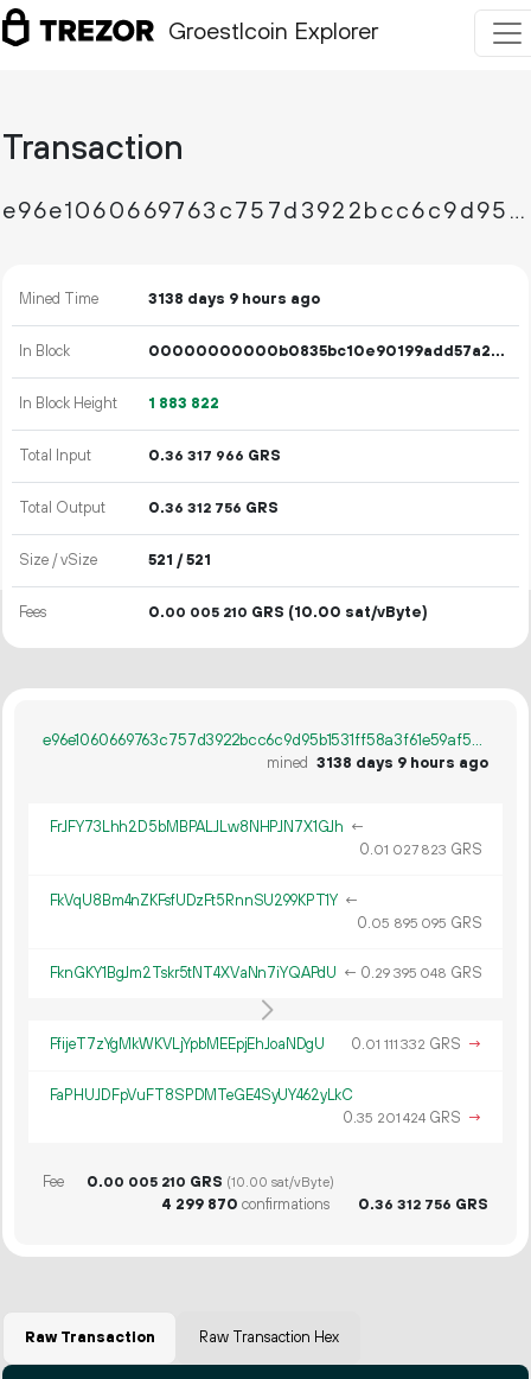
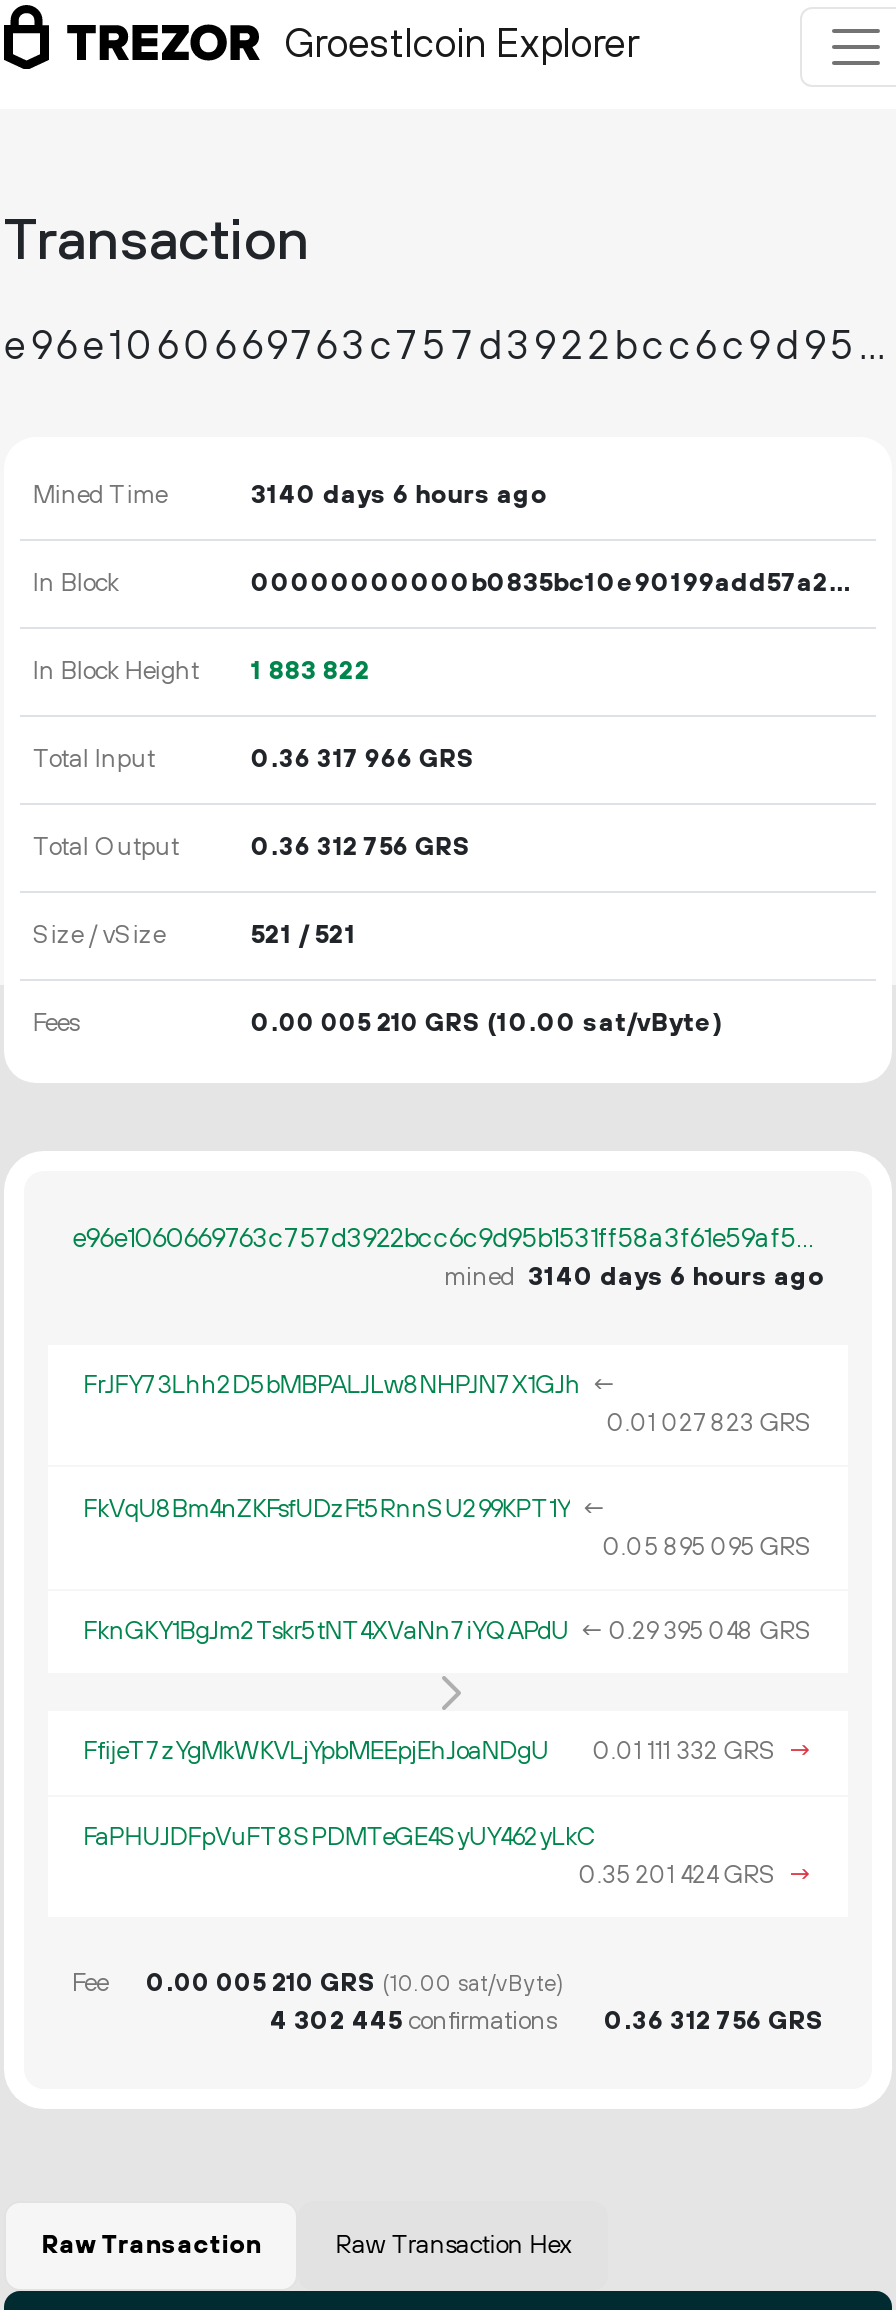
[149,290,320,309] 3138 days 9 hours ago -> [251,479,547,511] 3140 days 6 hours ago
[267,754,488,773] mined 3138 days 9 hours ago -> [444,1261,824,1293] mined 3140 days 6 hours ago
[161,1195,330,1214] 4 299 870 confirmations -> [270,2005,556,2037] 4 302 445 confirmations

